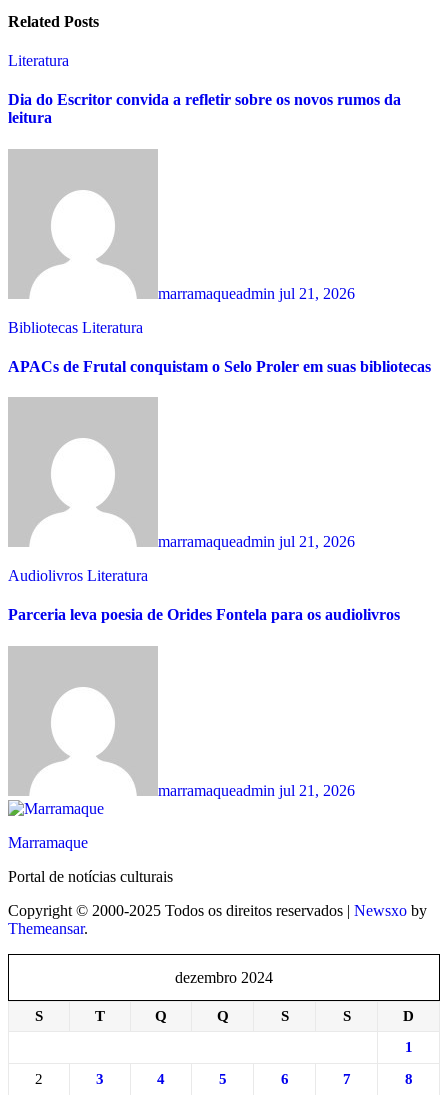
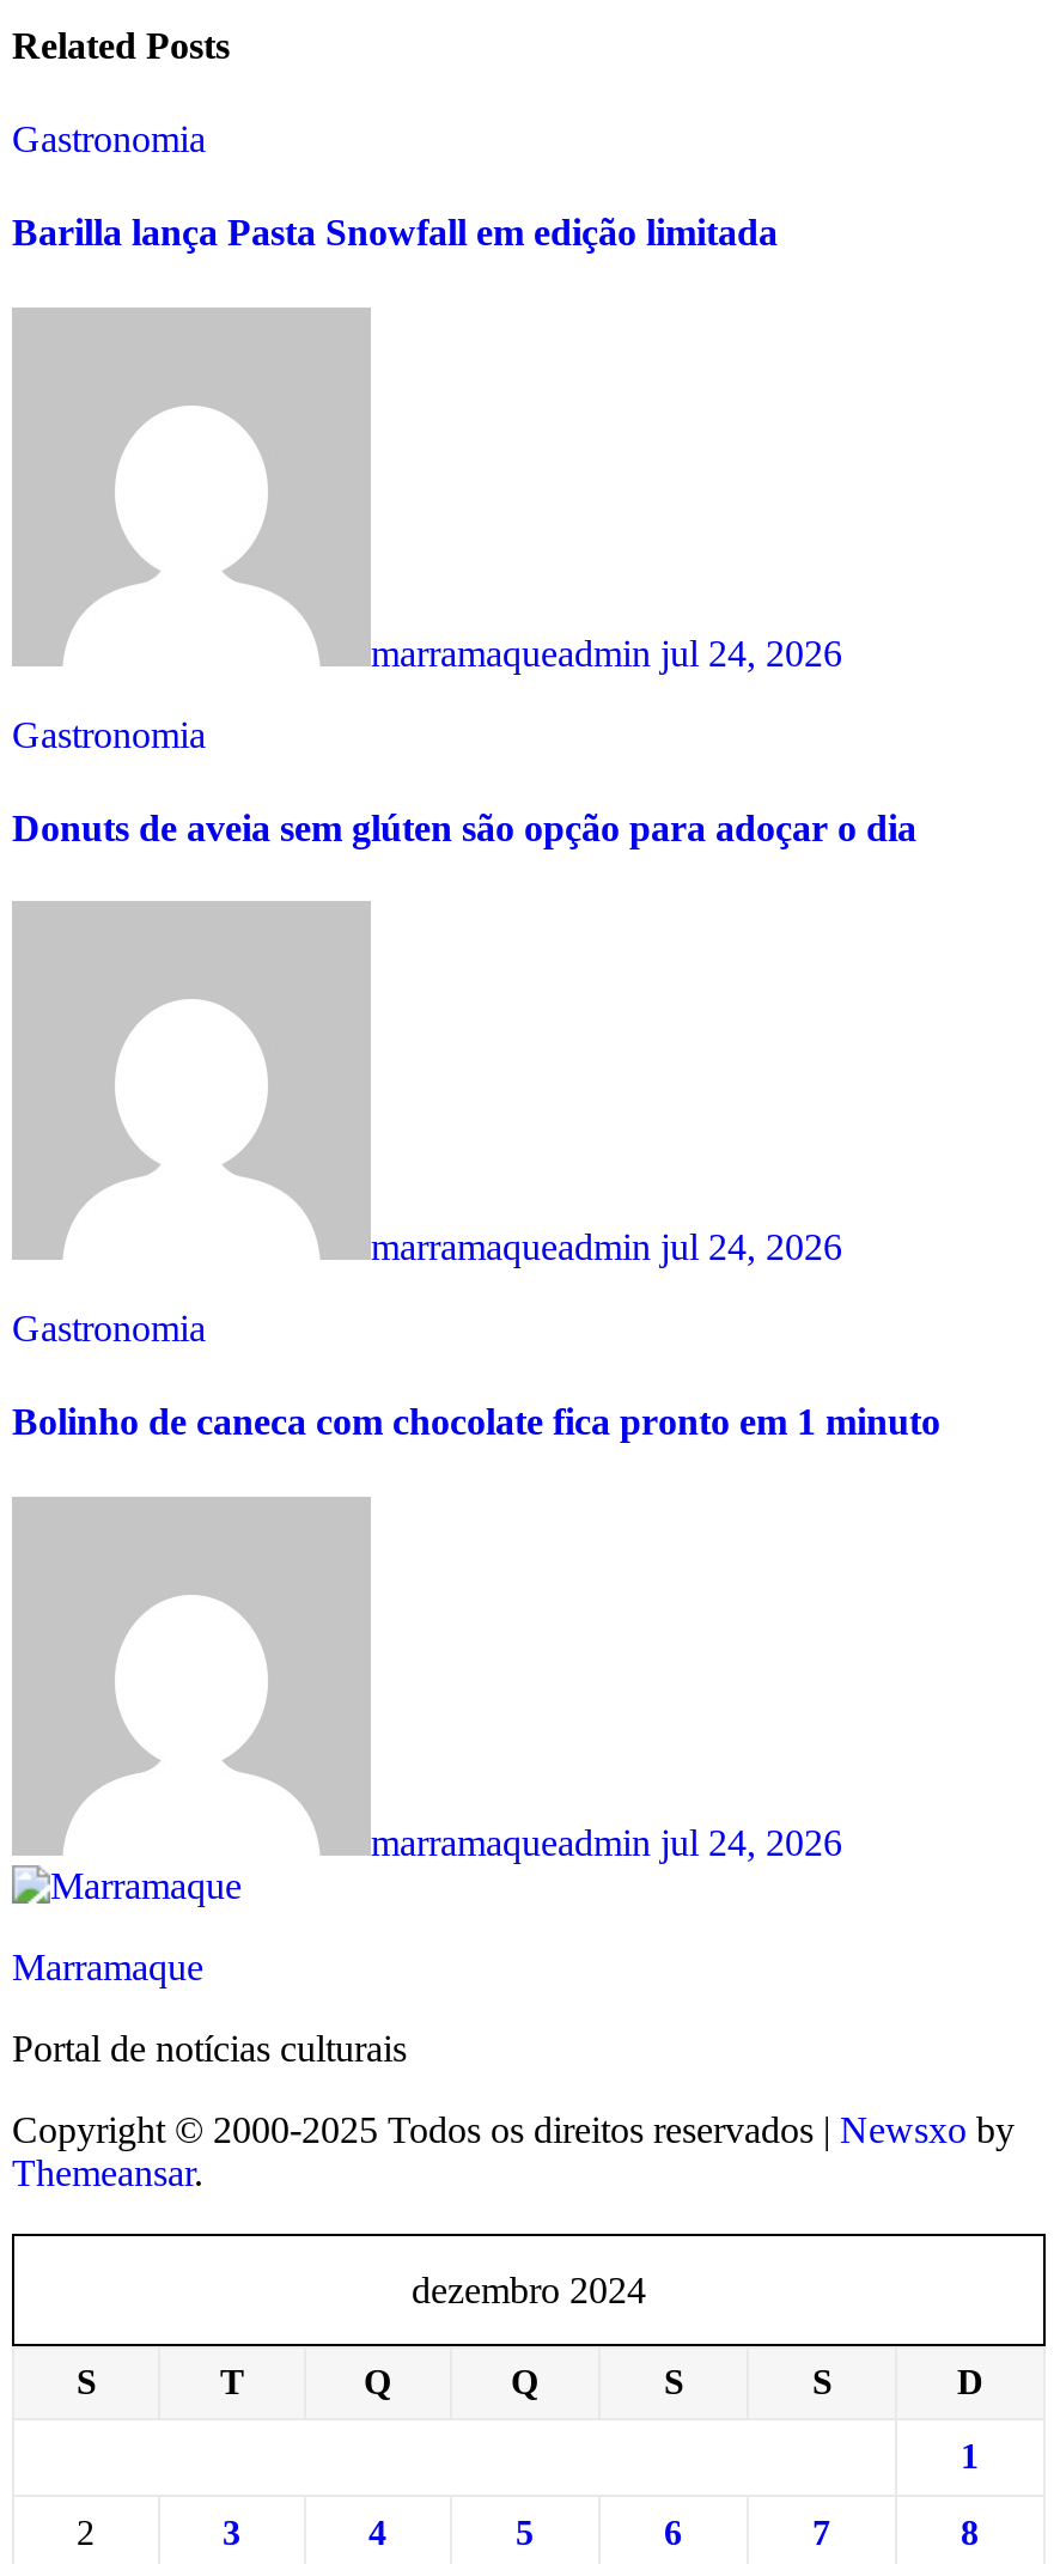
[8,52,69,69] Literatura -> [12,119,206,159] Gastronomia
[8,91,401,126] Dia do Escritor convida a refletir sobre os novos rumos da | leitura -> [12,213,778,253] Barilla lança Pasta Snowfall em edição limitada
[158,285,355,302] marramaqueadmin jul 21, 2026 -> [371,632,842,673] marramaqueadmin jul 24, 2026
[8,319,143,336] Bibliotecas Literatura -> [12,713,206,754] Gastronomia
[8,358,431,375] APACs de Frutal conquistam o Selo Proler em suas bibliotecas -> [12,807,916,848] Donuts de aveia sem glúten são opção para adoçar o dia
[158,533,355,550] marramaqueadmin jul 21, 2026 -> [371,1227,842,1268] marramaqueadmin jul 24, 2026
[8,567,148,584] Audiolivros Literatura -> [12,1308,206,1349] Gastronomia
[8,606,400,623] Parceria leva poesia de Orides Fontela para os audiolivros -> [12,1402,940,1443] Bolinho de caneca com chocolate fica pronto em 1 minuto
[158,782,355,799] marramaqueadmin jul 21, 2026 -> [371,1821,842,1862] marramaqueadmin jul 24, 2026

